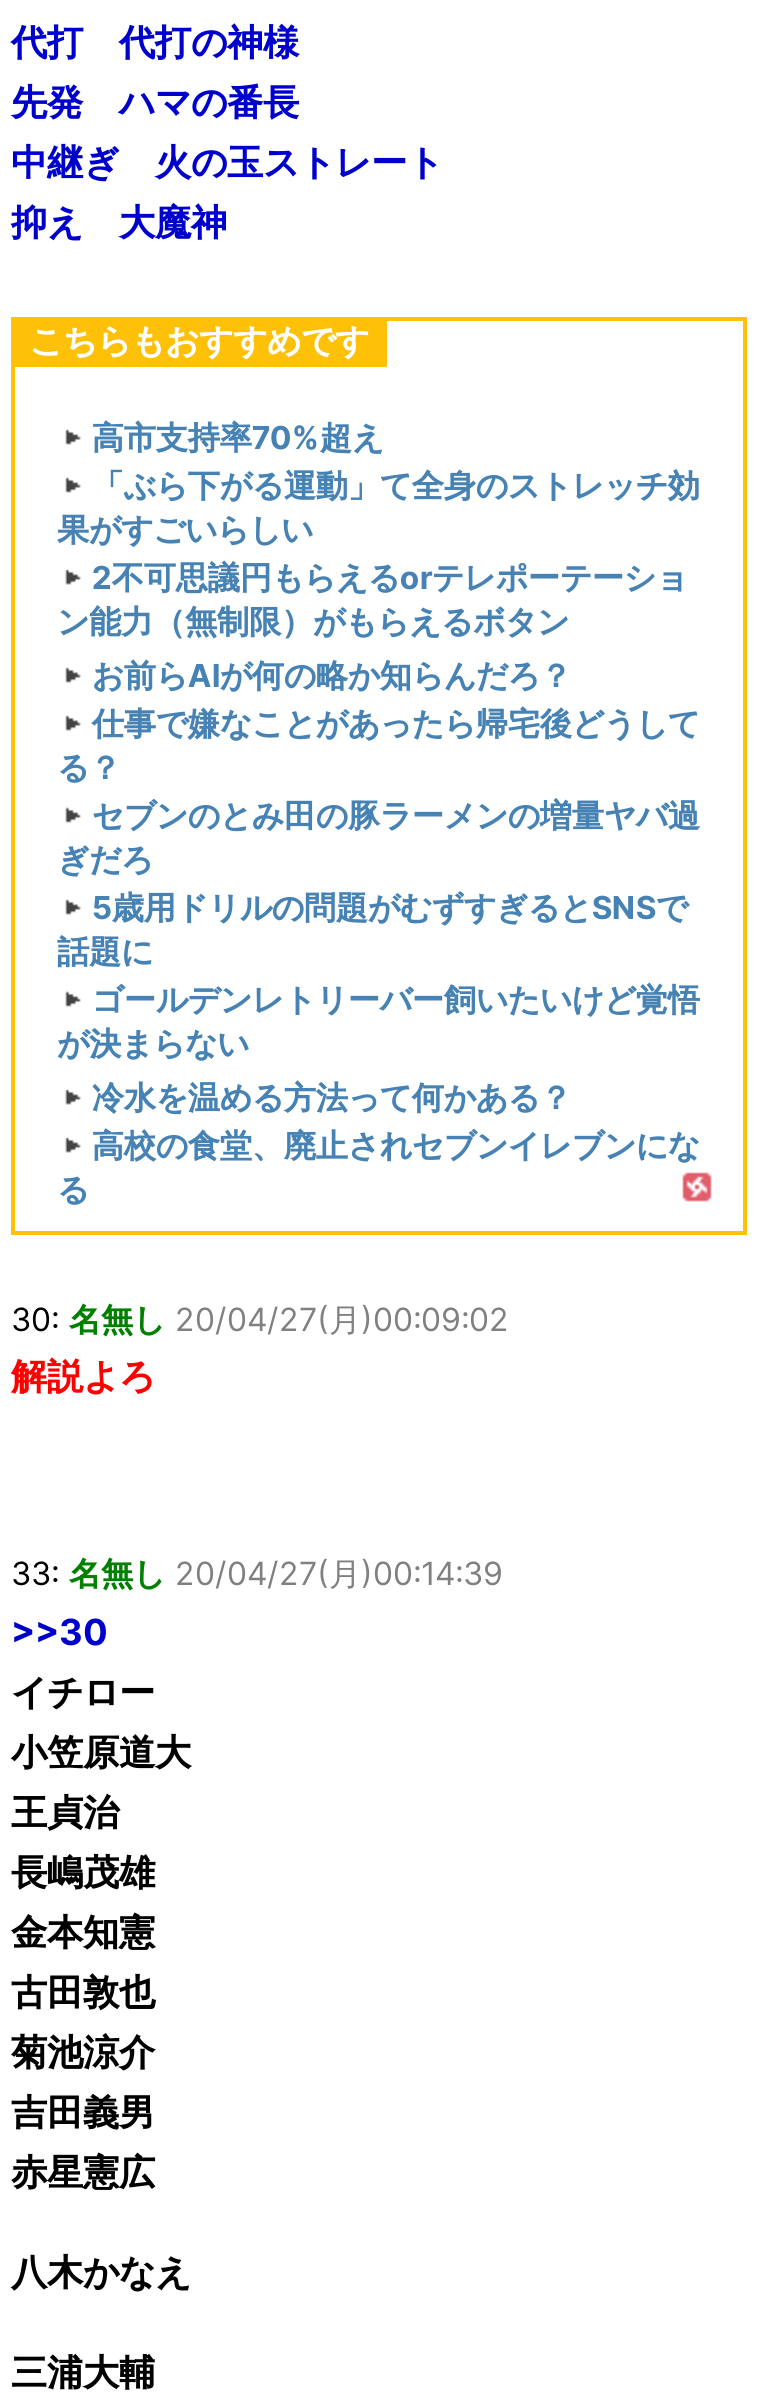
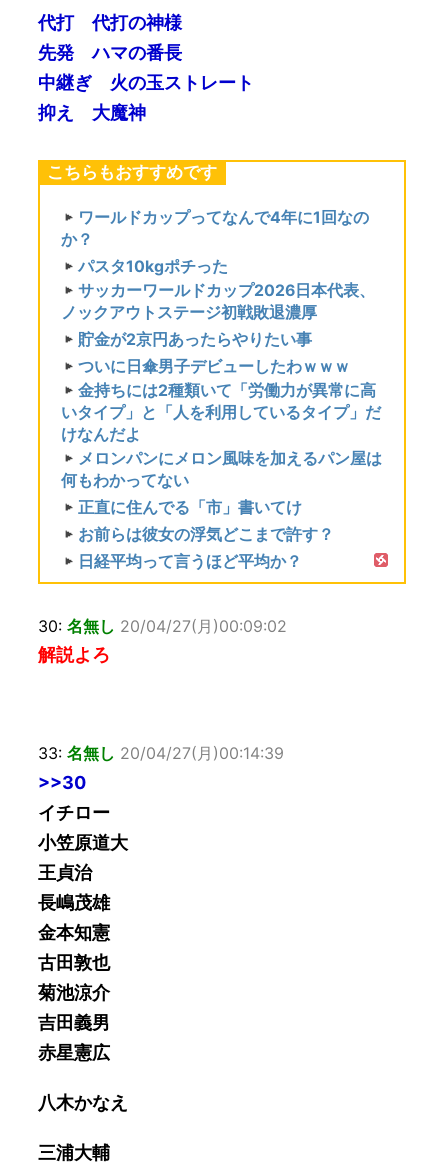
[57,419,700,1209] 高市支持率70%超え | 「ぶら下がる運動」て全身のストレッチ効 | 果がすごいらしい | 2不可思議円もらえるorテレポーテーショ | ン能力（無制限）がもらえるボタン | お前らAIが何の略か知らんだろ？ | 仕事で嫌なことがあったら帰宅後どうして | る？ | セブンのとみ田の豚ラーメンの増量ヤバ過 | ぎだろ | 5歳用ドリルの問題がむずすぎるとSNSで | 話題に | ゴールデンレトリーバー飼いたいけど覚悟 | が決まらない | 冷水を温める方法って何かある？ | 高校の食堂、廃止されセブンイレブンにな | る -> [61,208,382,571] ワールドカップってなんで4年に1回なの | か？ | パスタ10kgポチった | サッカーワールドカップ2026日本代表、 | ノックアウトステージ初戦敗退濃厚 | 貯金が2京円あったらやりたい事 | ついに日傘男子デビューしたわｗｗｗ | 金持ちには2種類いて「労働力が異常に高 | いタイプ」と「人を利用しているタイプ」だ | けなんだよ | メロンパンにメロン風味を加えるパン屋は | 何もわかってない | 正直に住んでる「市」書いてけ | お前らは彼女の浮気どこまで許す？ | 日経平均って言うほど平均か？

